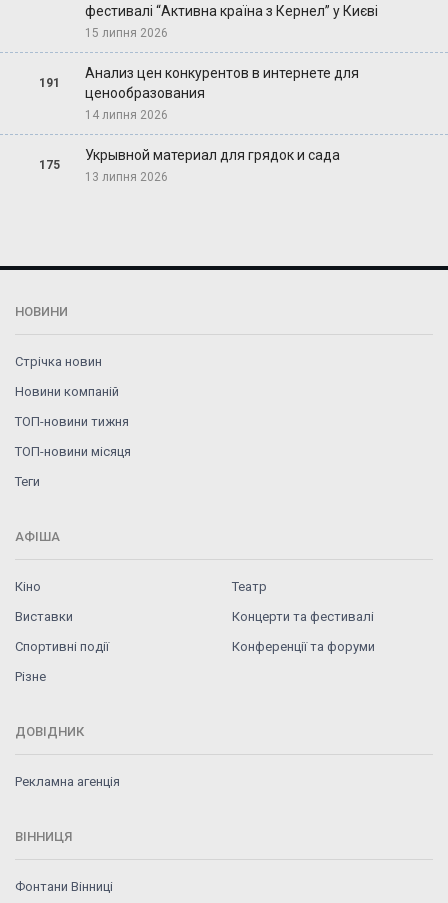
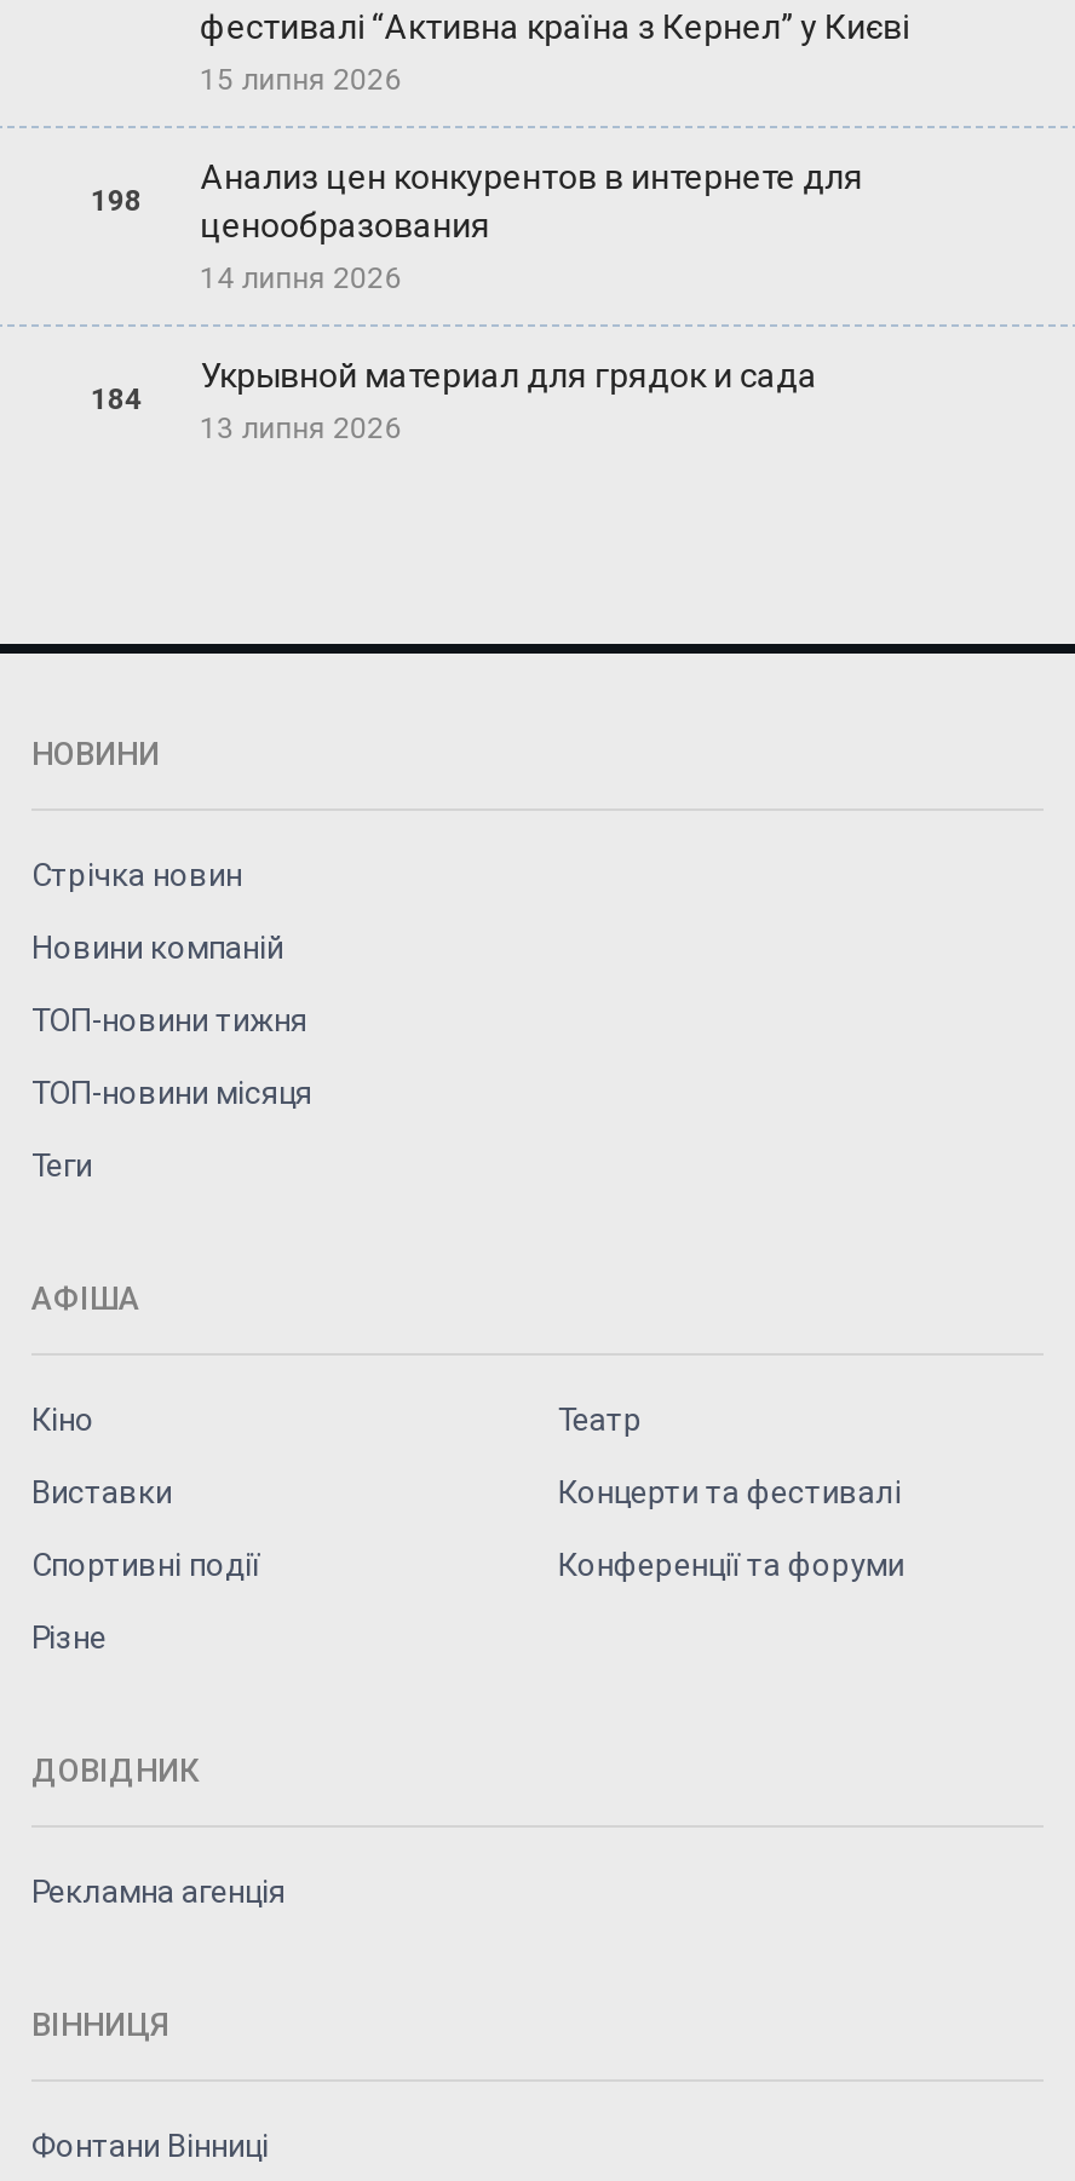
[39,76,60,90] 191 -> [90,183,141,217] 198
[39,158,60,172] 175 -> [90,382,141,416] 184

